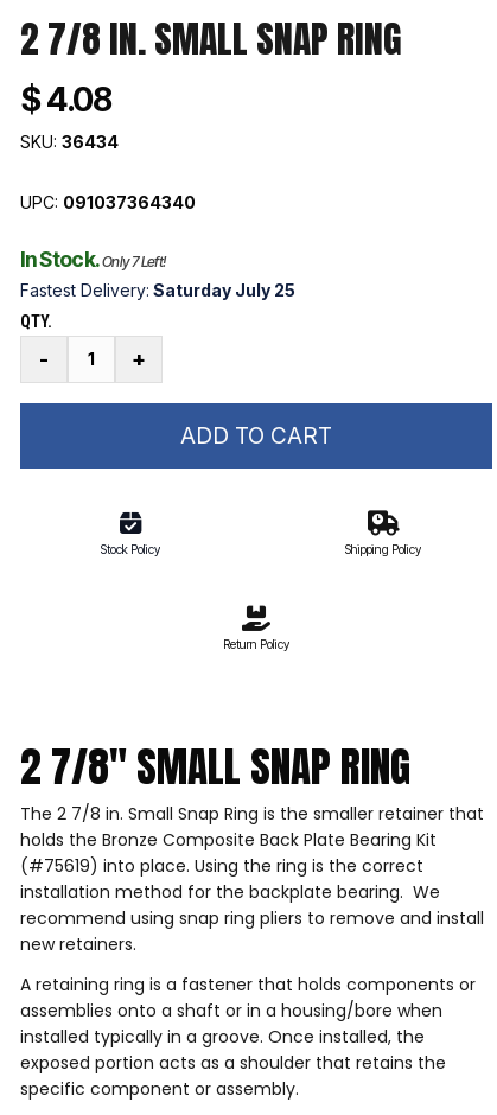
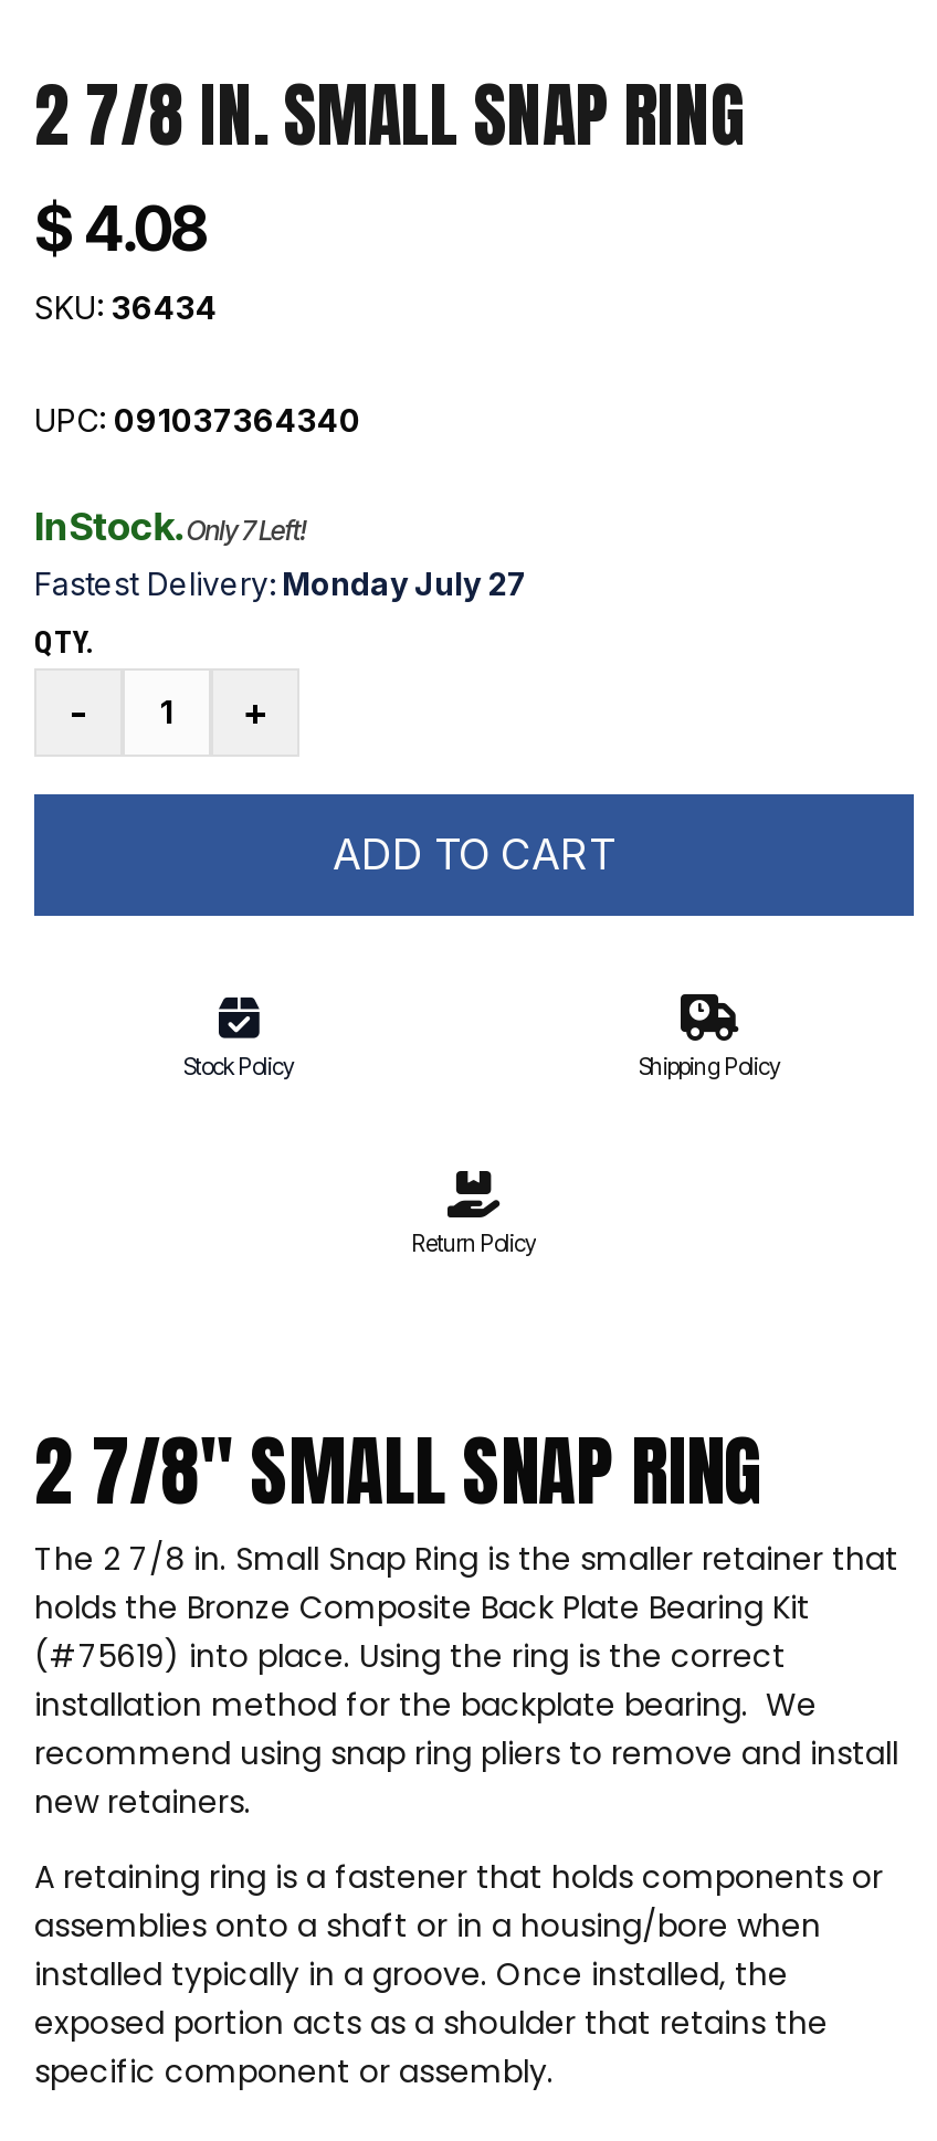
[20,280,295,301] Fastest Delivery: Saturday July 25 -> [34,565,527,603] Fastest Delivery: Monday July 27

